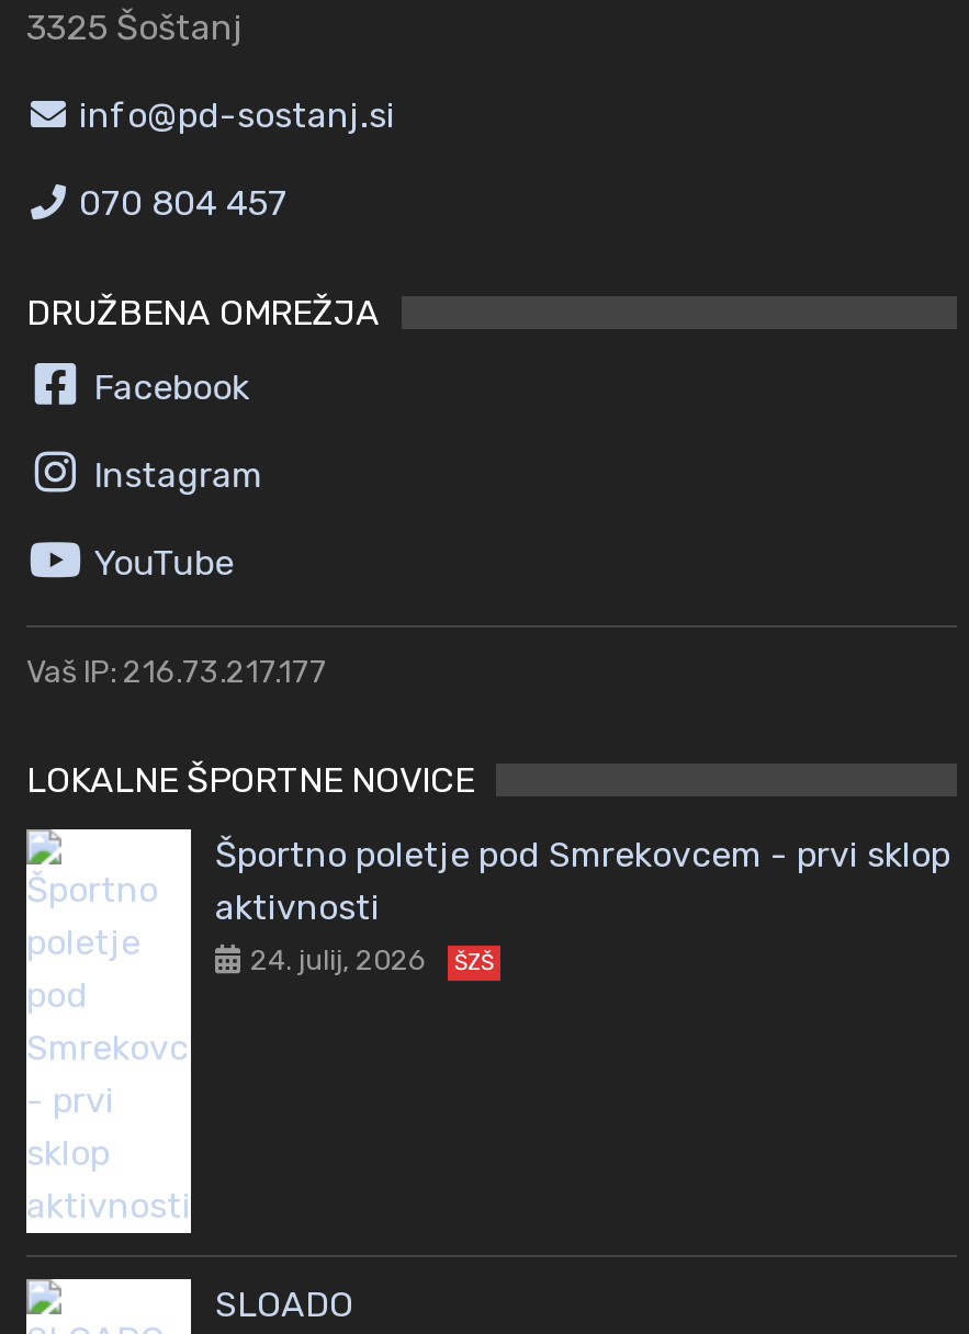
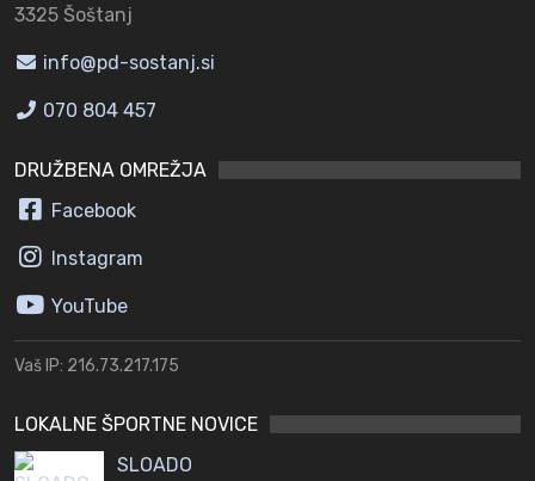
[26,654,327,691] Vaš IP: 216.73.217.177 -> [14,356,179,376] Vaš IP: 216.73.217.175
[215,834,950,976] Športno poletje pod Smrekovcem - prvi sklop | aktivnosti | 24. julij, 2026 | ŠZŠ -> none

